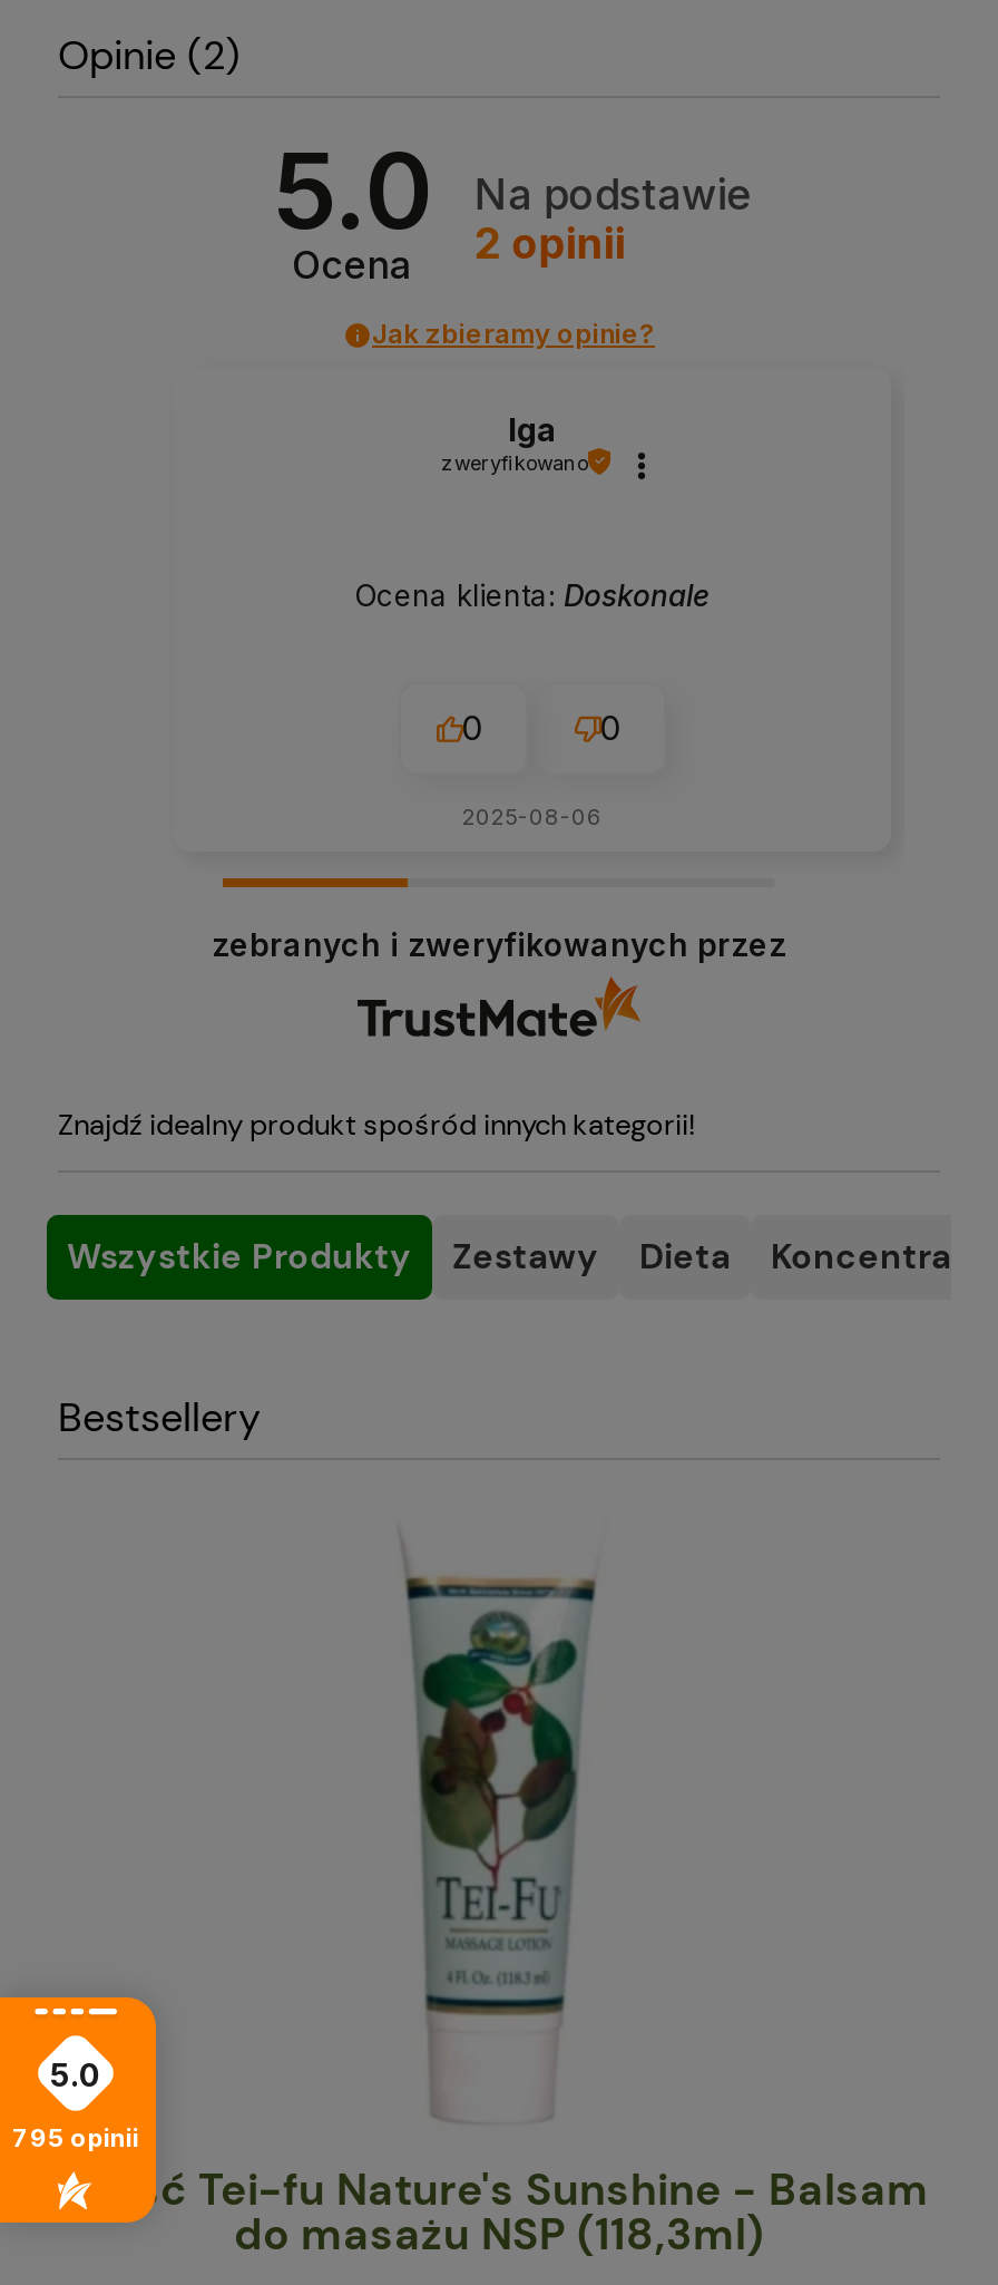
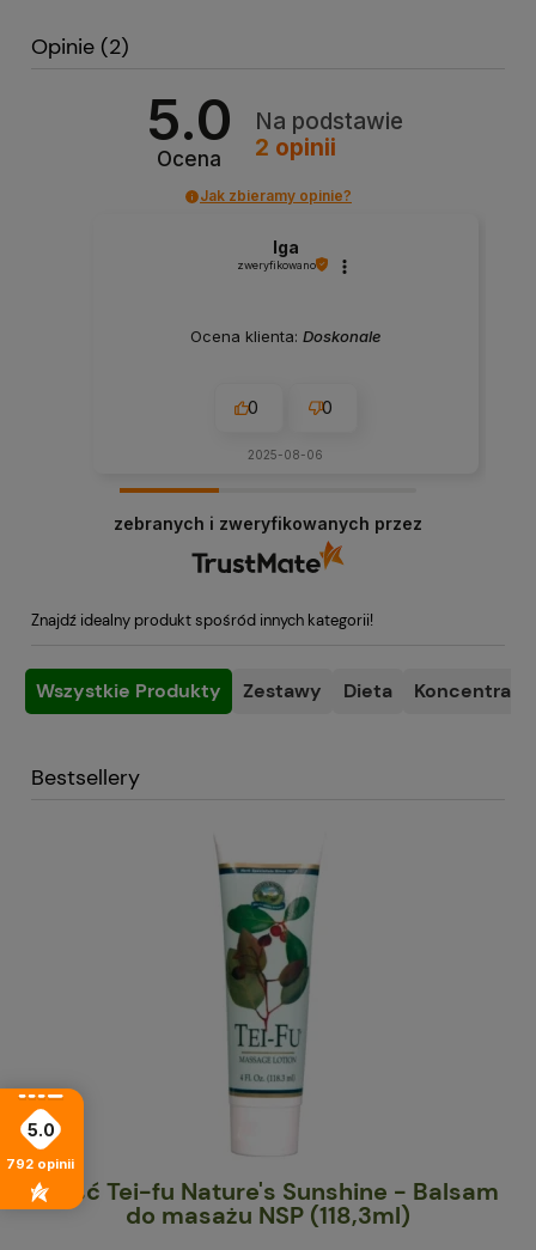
[12,2122,139,2153] 795 opinii -> [6,1155,75,1172] 792 opinii

